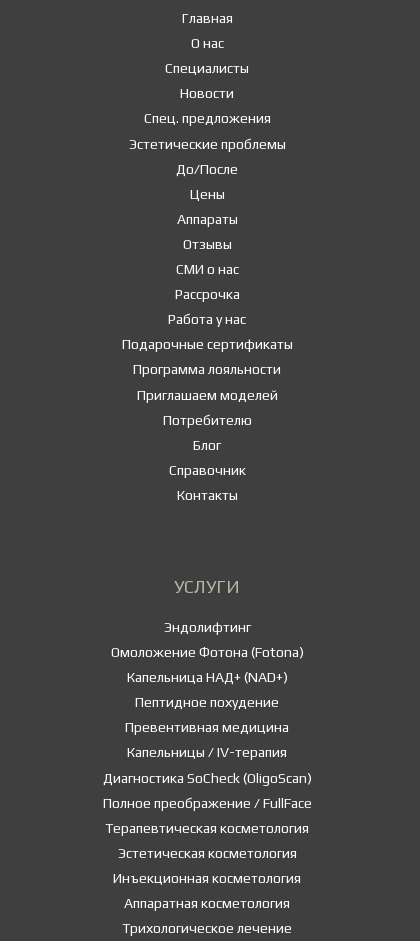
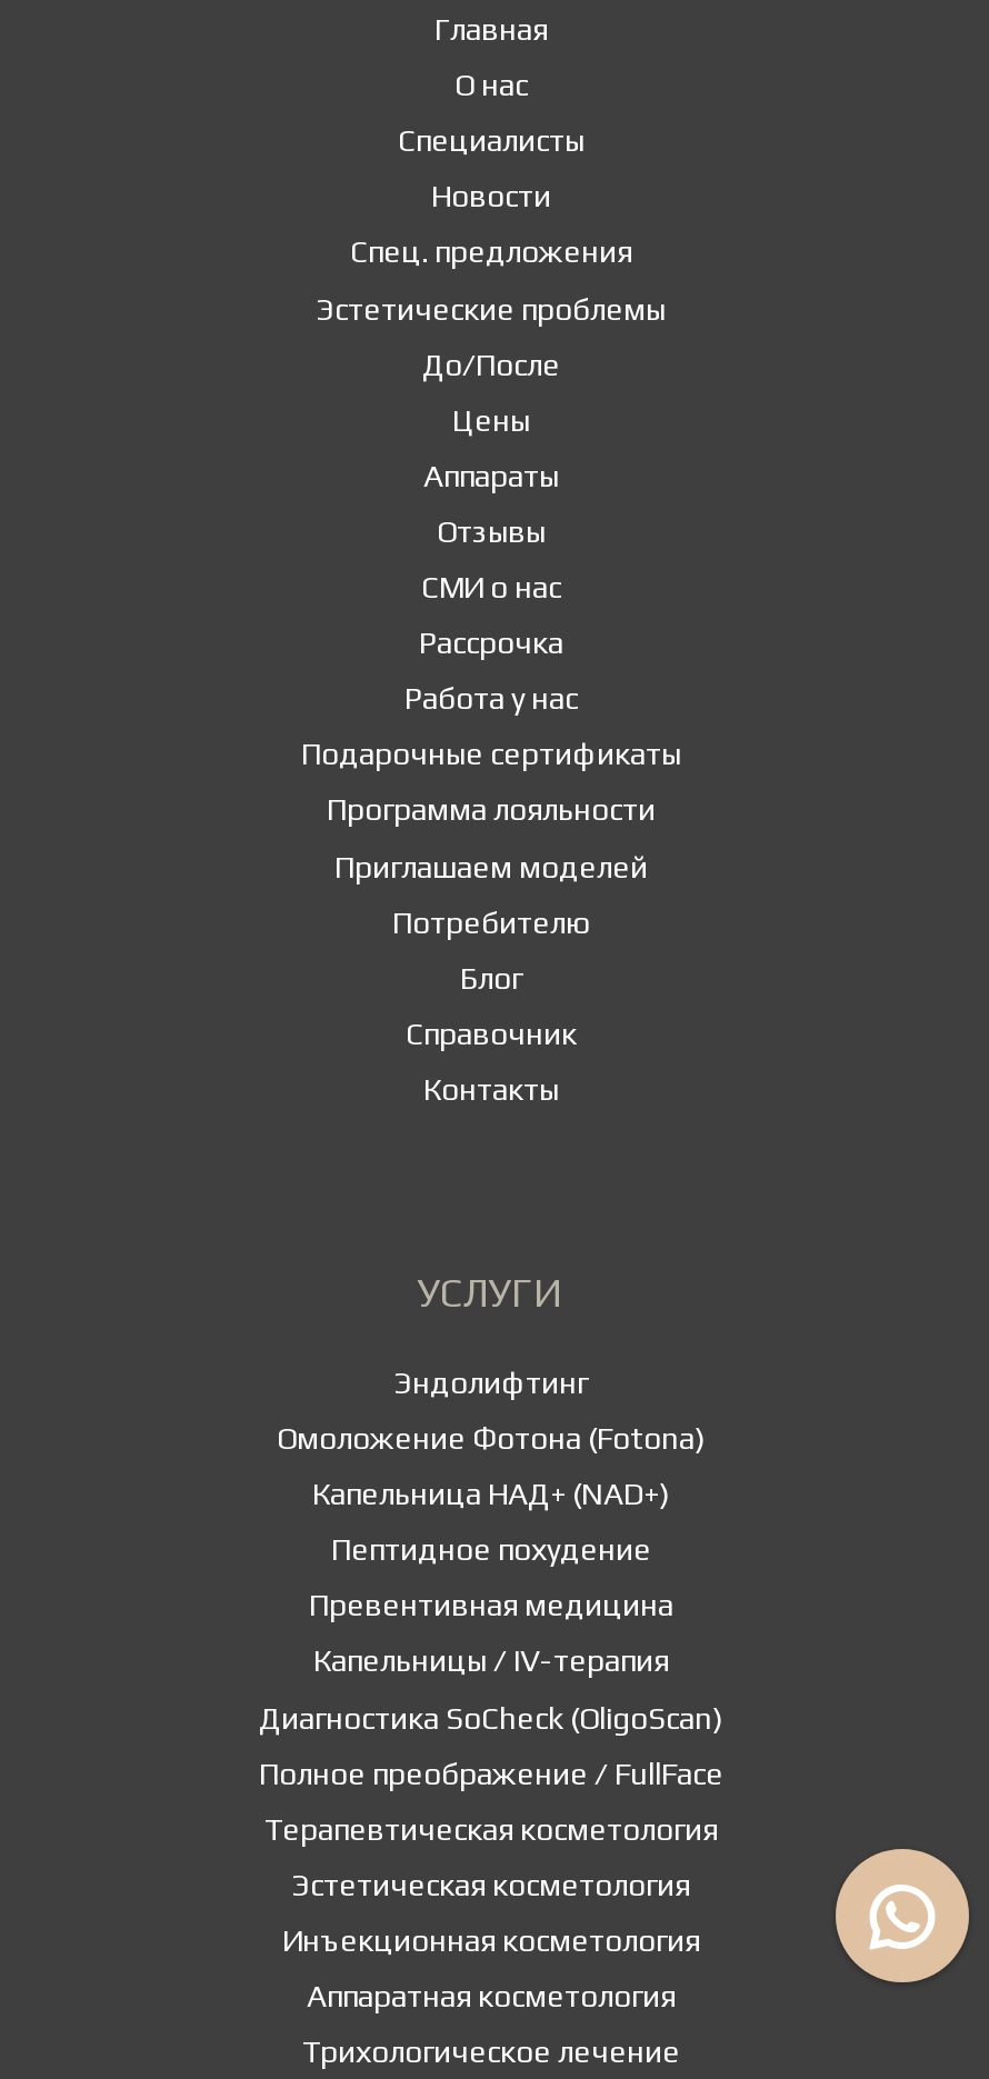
none -> [833,1847,971,1985] [image]

